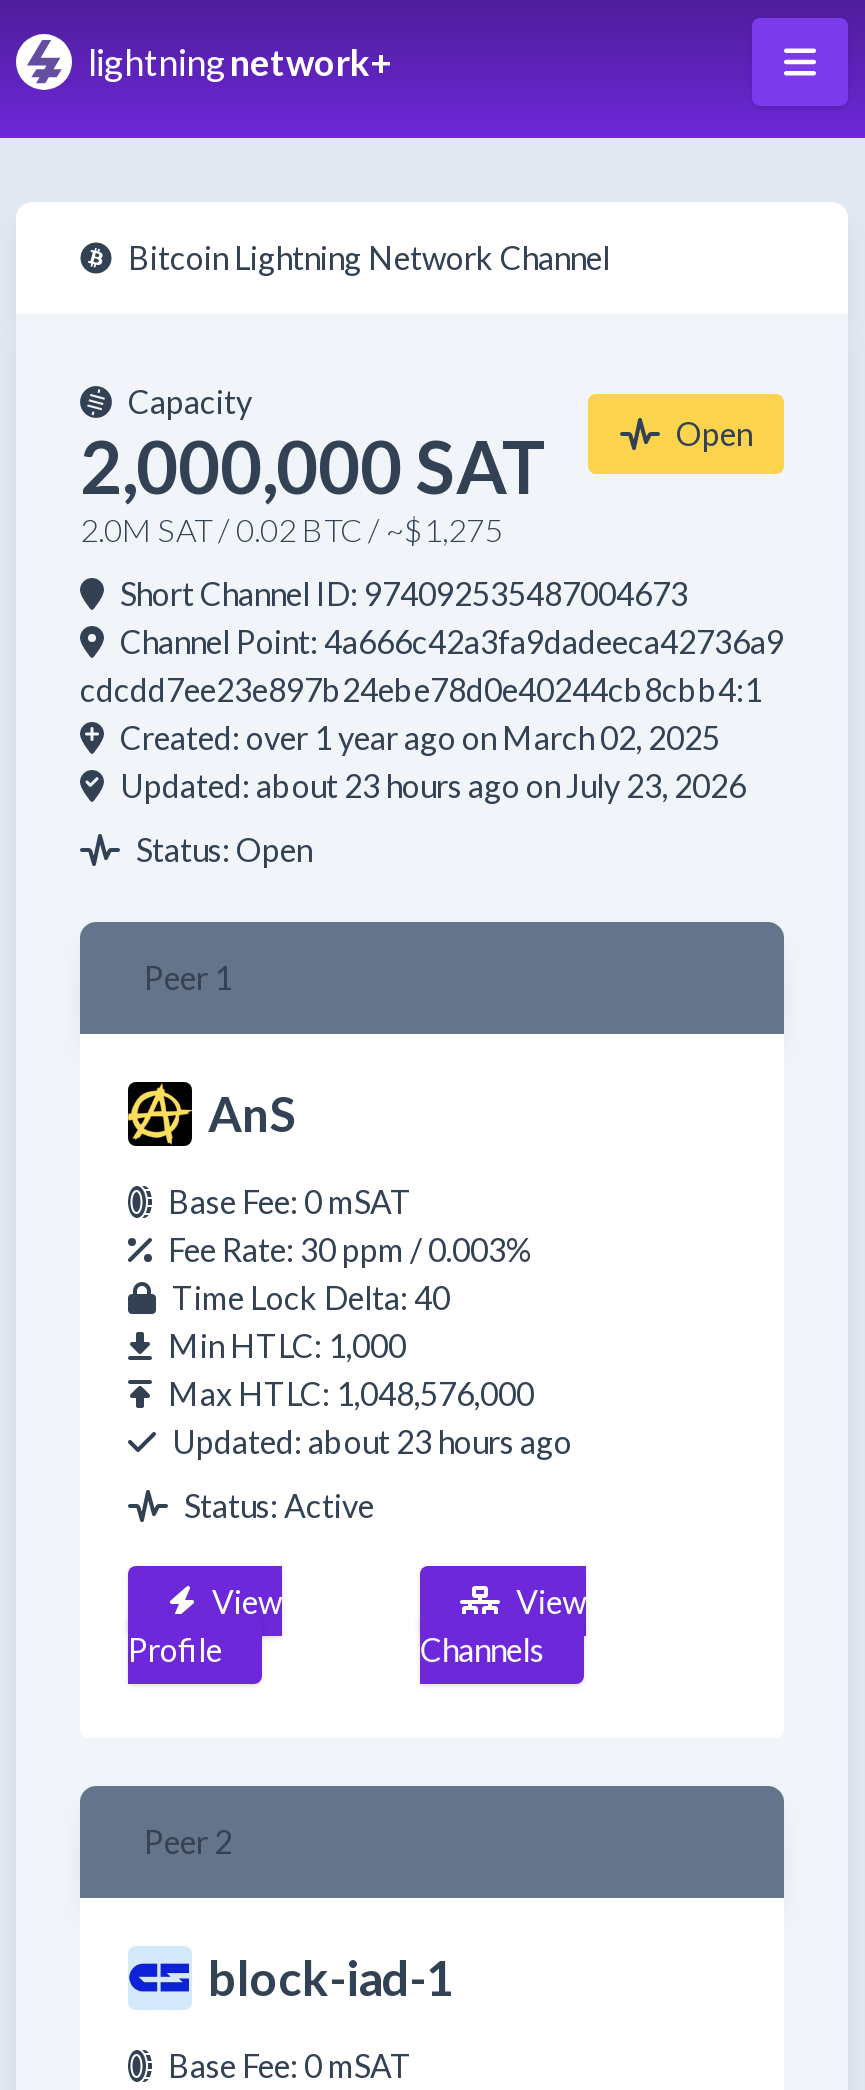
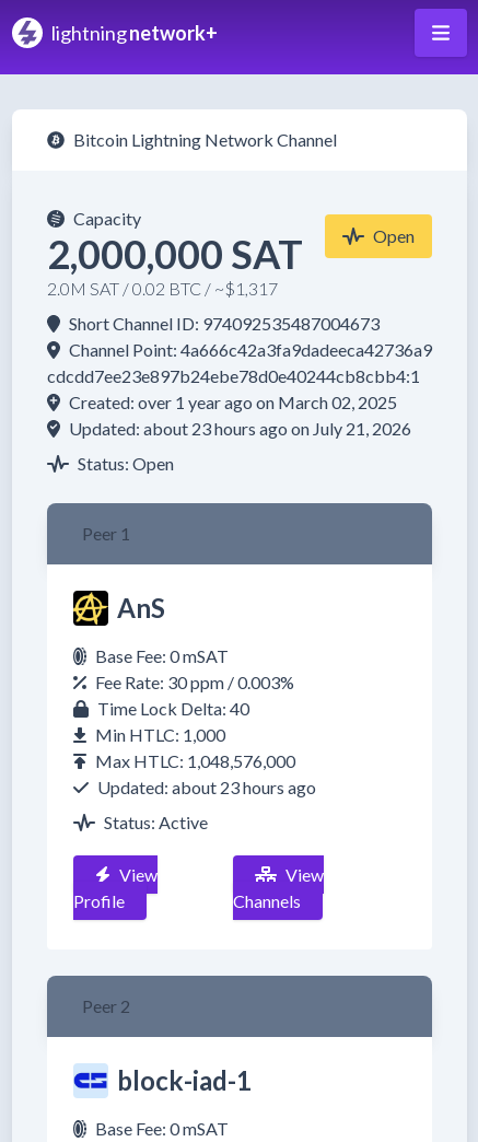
[80,510,502,548] 2.0M SAT / 0.02 BTC / ~$1,275 -> [47,278,278,299] 2.0M SAT / 0.02 BTC / ~$1,317
[120,766,746,804] Updated: about 23 hours ago on July 23, 2026 -> [69,418,411,439] Updated: about 23 hours ago on July 21, 2026

